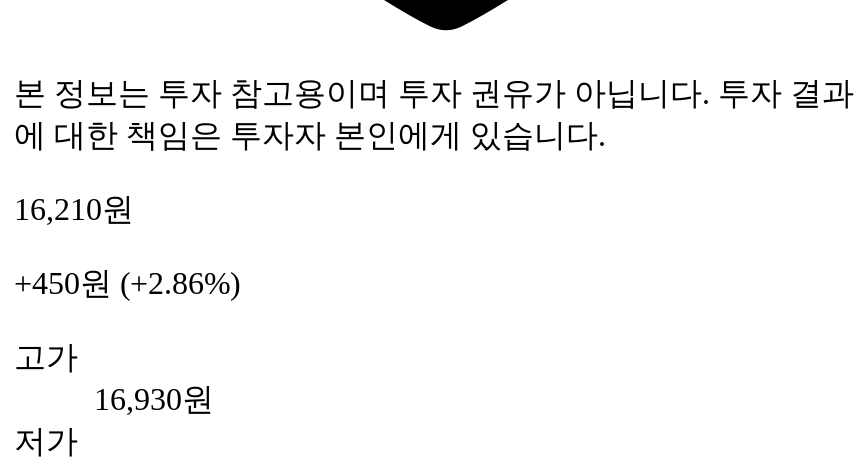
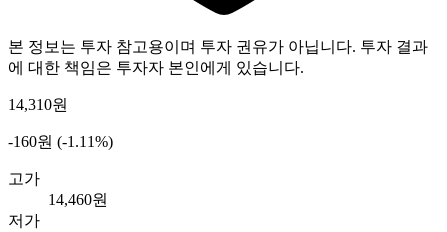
[14,192,134,226] 16,210원 -> [8,96,68,113] 14,310원
[14,266,240,300] +450원 (+2.86%) -> [8,133,113,150] -160원 (-1.11%)
[94,382,214,416] 16,930원 -> [48,191,108,208] 14,460원

